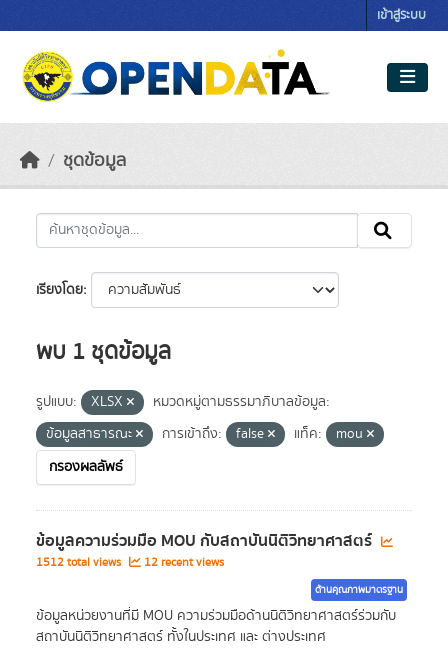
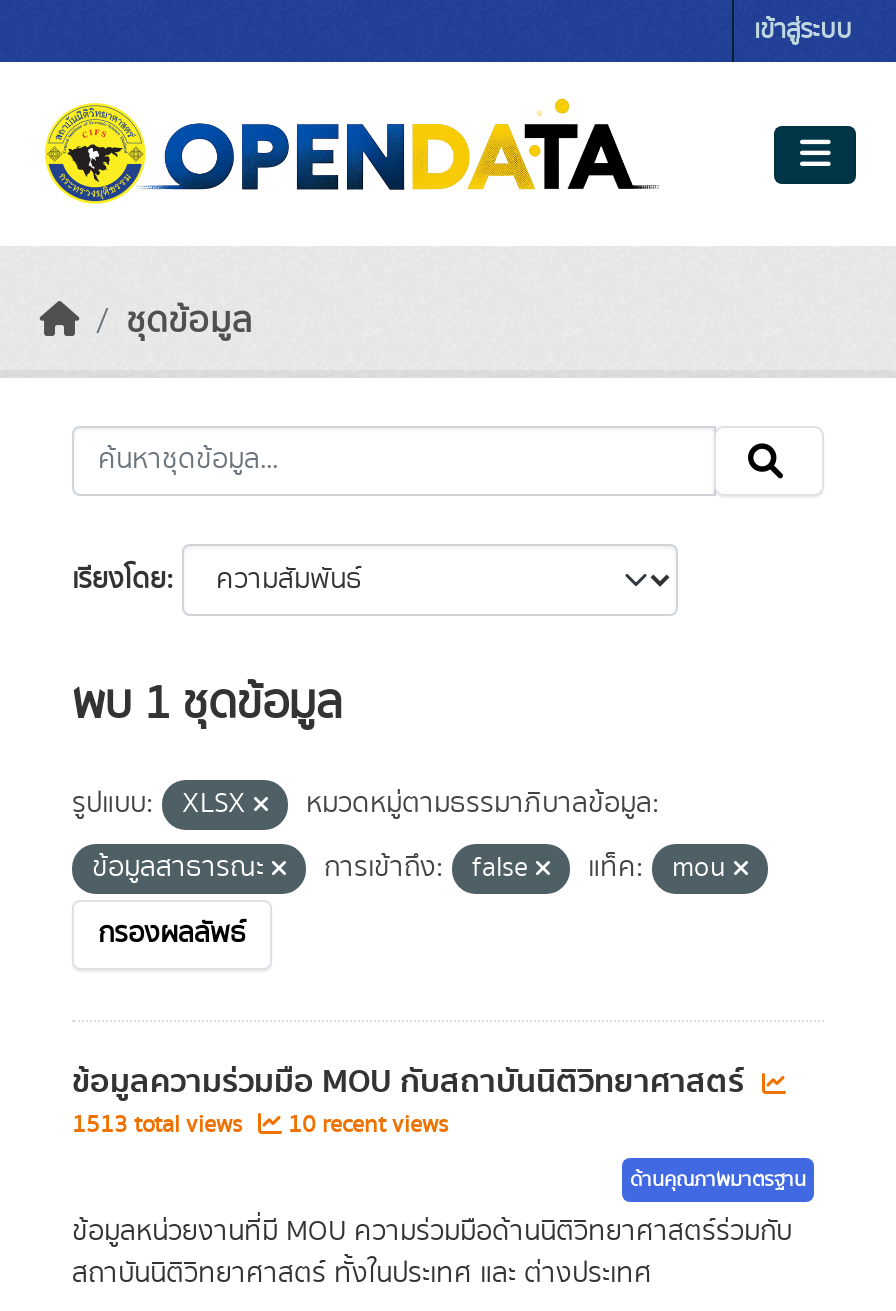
[36,554,124,571] 1512 total views -> [72,1108,248,1142] 1513 total views
[141,554,224,571] 12 recent views -> [282,1108,448,1142] 10 recent views

